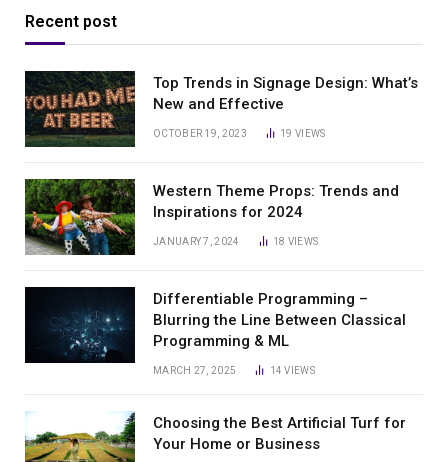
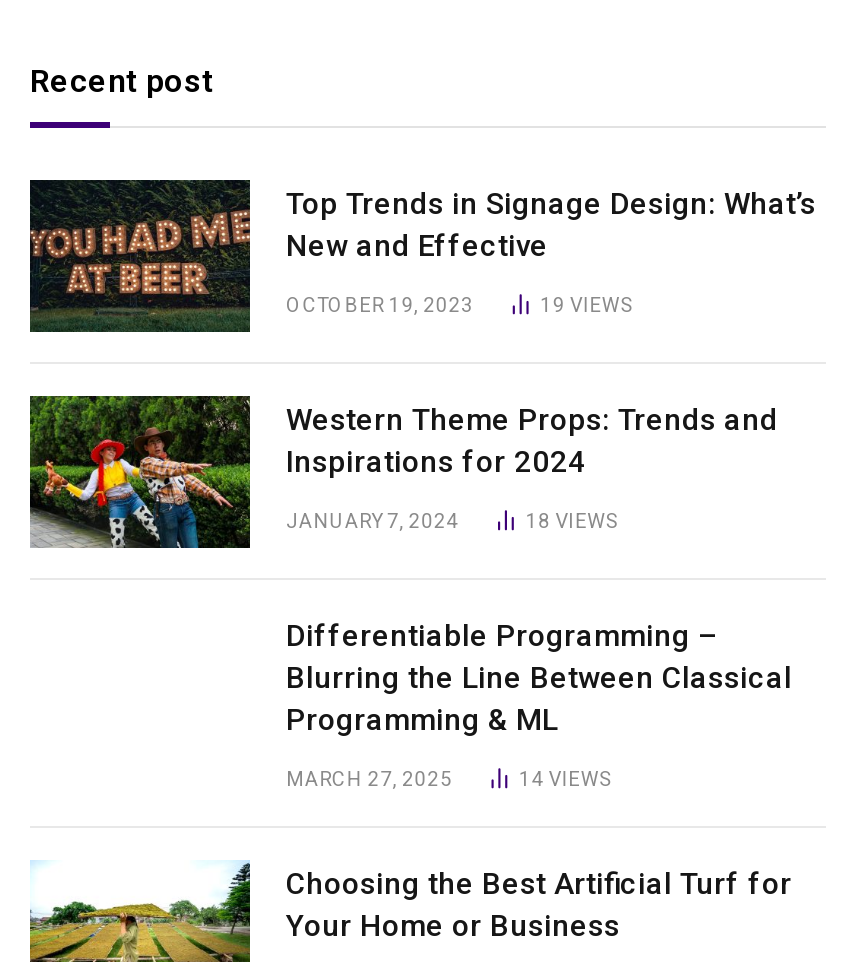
[24,286,136,364] [image] -> none

